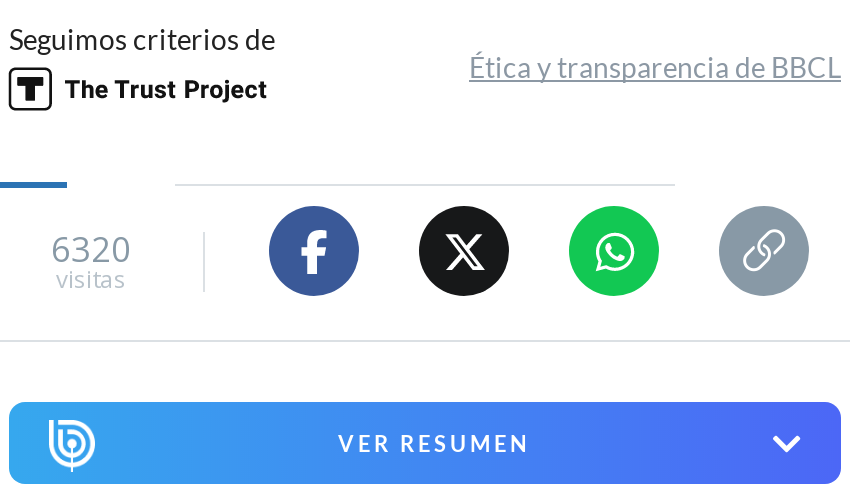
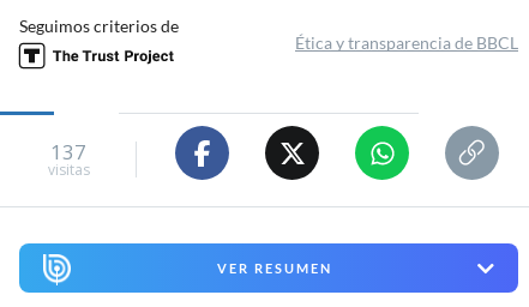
[51,226,131,272] 6320 -> [50,138,86,165] 137

